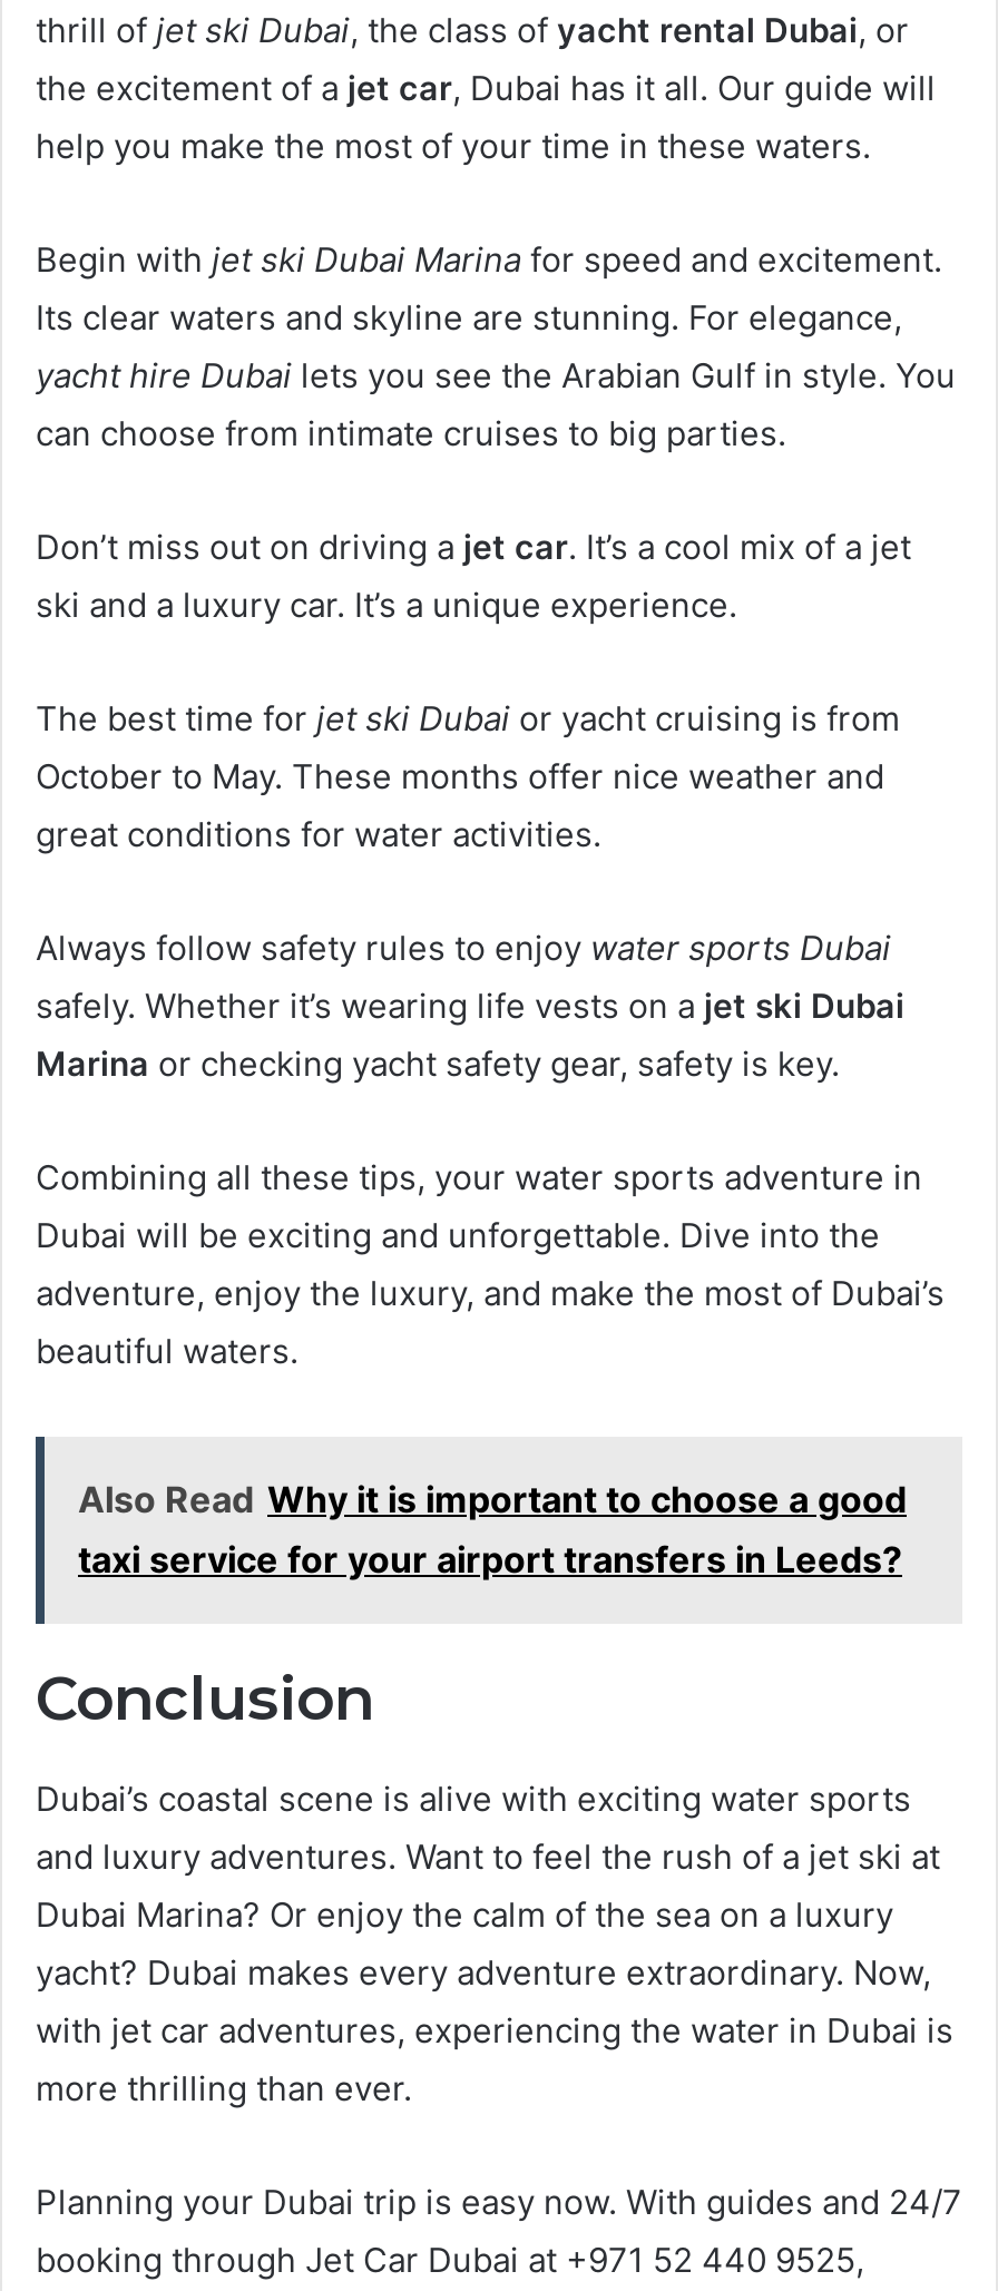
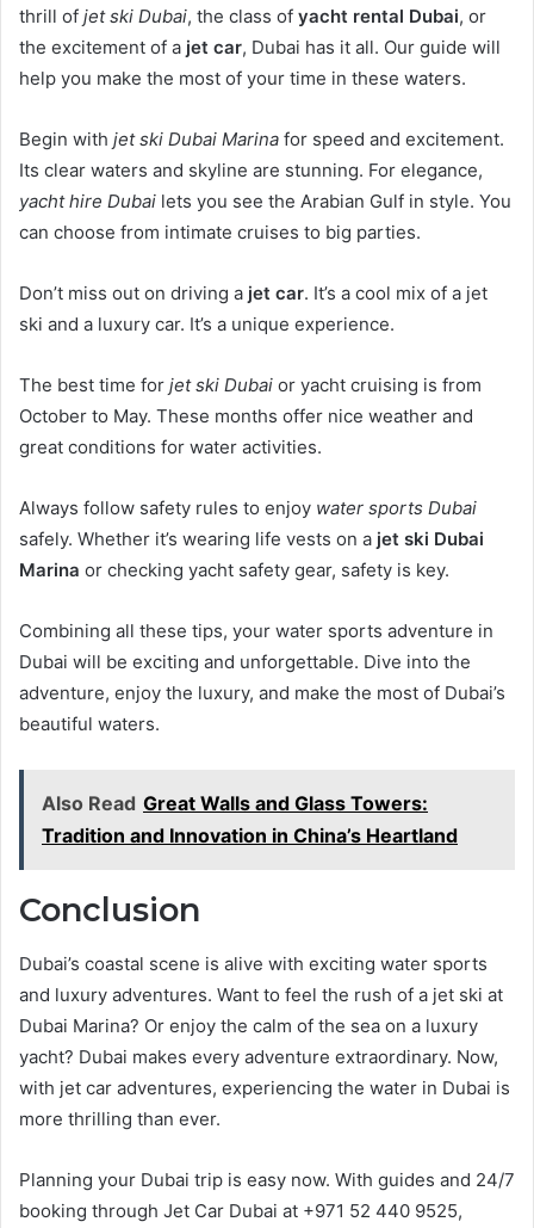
[78,1477,907,1582] Also Read Why it is important to choose a good | taxi service for your airport transfers in Leeds? -> [42,791,458,848] Also Read Great Walls and Glass Towers: | Tradition and Innovation in China’s Heartland

